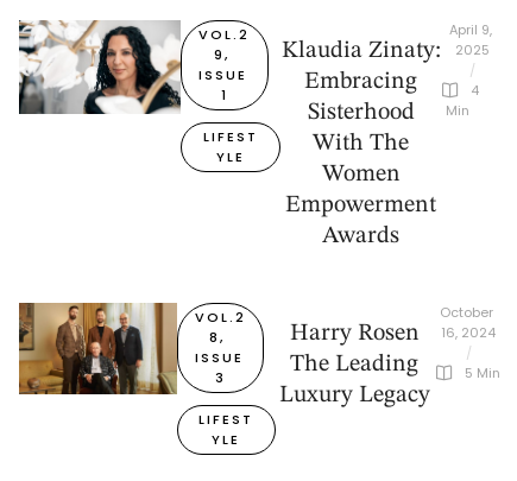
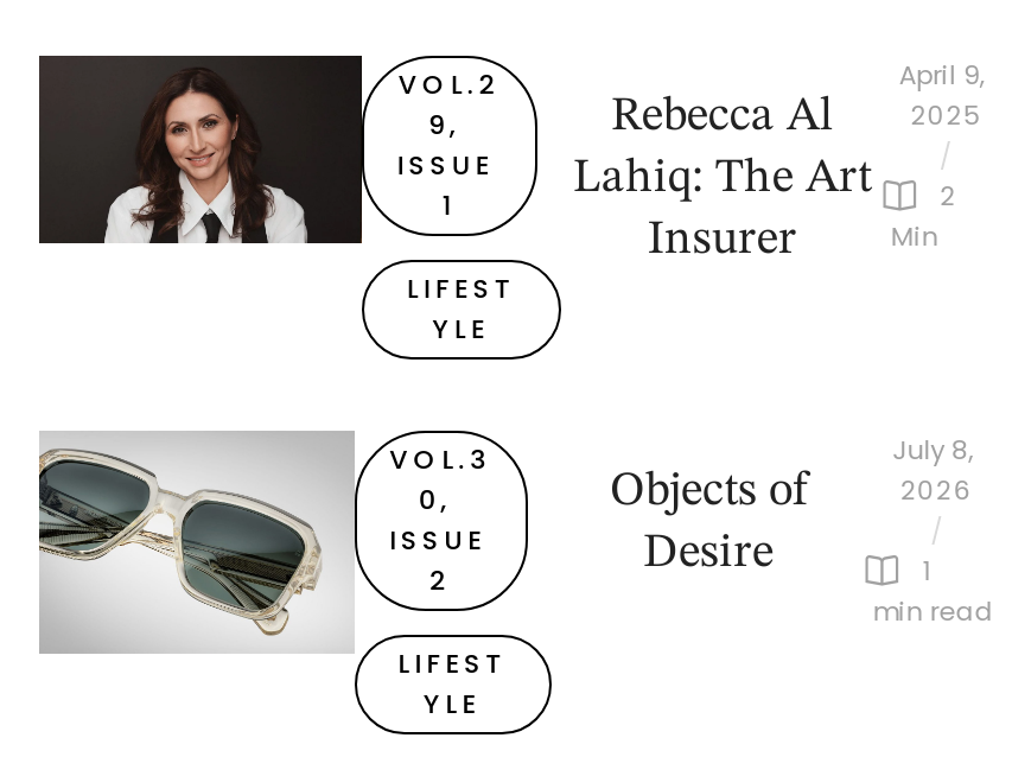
[19,19,182,115] [image] -> [37,53,364,246] [image]
[282,39,441,248] Klaudia Zinaty: | Embracing | Sisterhood | With The | Women | Empowerment | Awards -> [573,93,872,264] Rebecca Al | Lahiq: The Art | Insurer
[470,81,479,100] 4 -> [940,176,957,214] 2
[19,303,246,413] [image] | VOL.2 | 8, -> [37,431,491,654] [image] | VOL.3 | 0,
[440,303,496,342] October | 16, 2024 -> [892,430,973,509] July 8, | 2026
[279,322,430,407] Harry Rosen | The Leading | Luxury Legacy -> [610,468,807,577] Objects of | Desire
[215,368,226,387] 3 -> [430,561,451,599] 2
[465,363,501,382] 5 Min -> [872,551,993,630] 1 | min read

